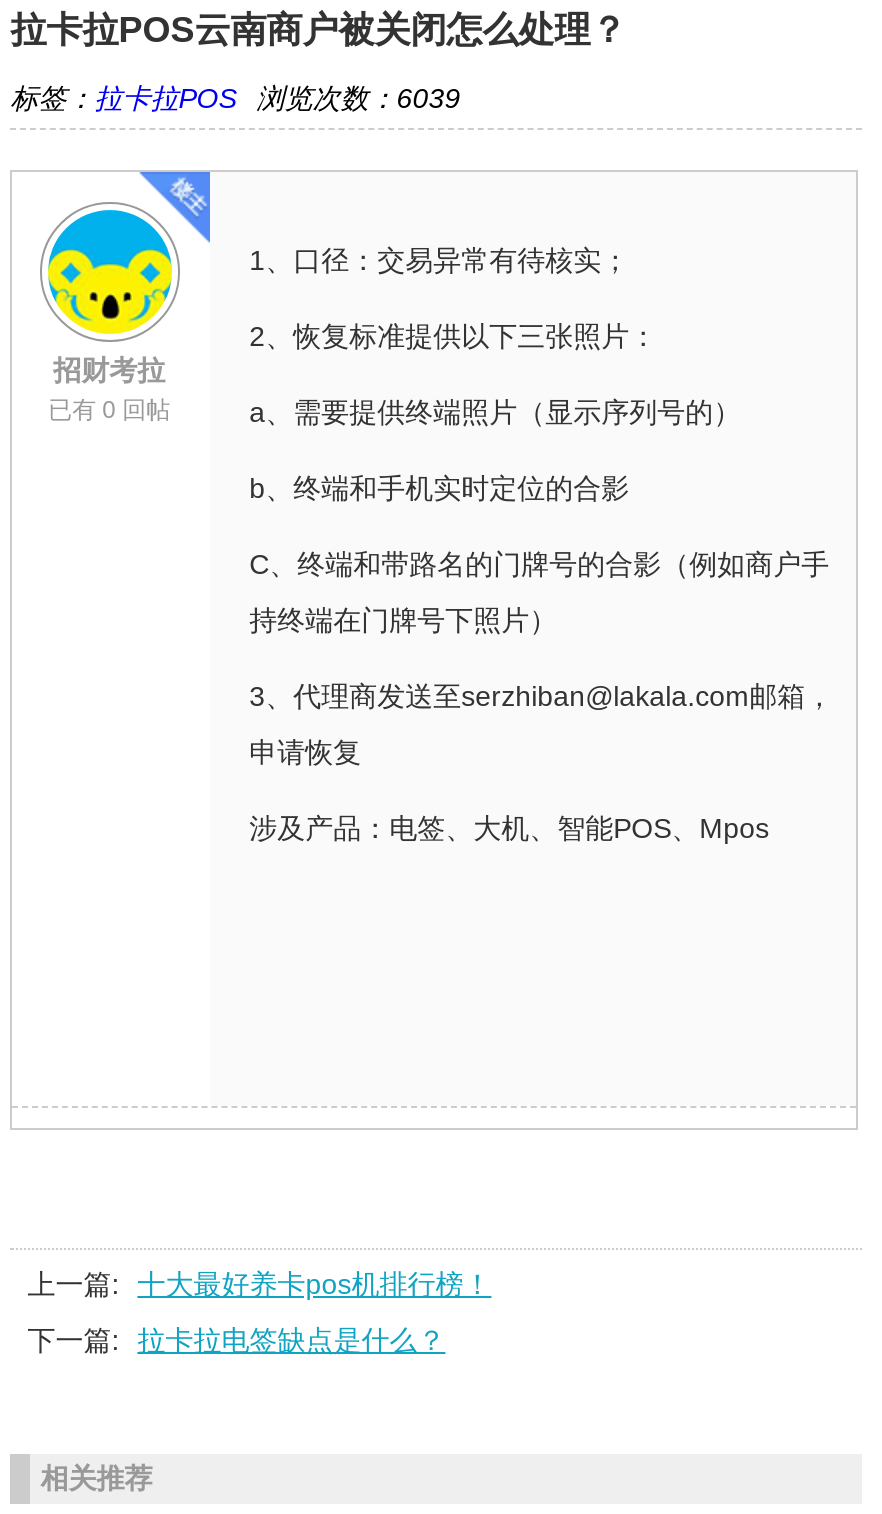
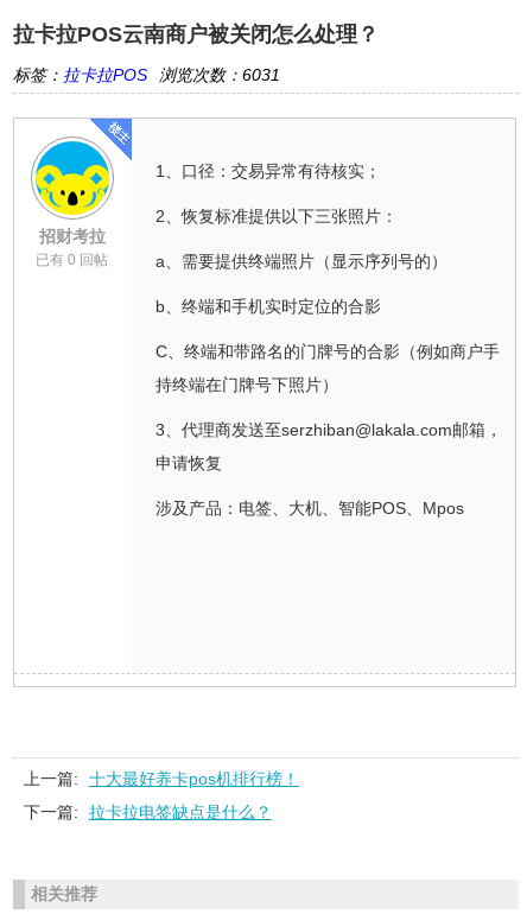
[256,82,460,114] 浏览次数：6039 -> [159,65,280,84] 浏览次数：6031

